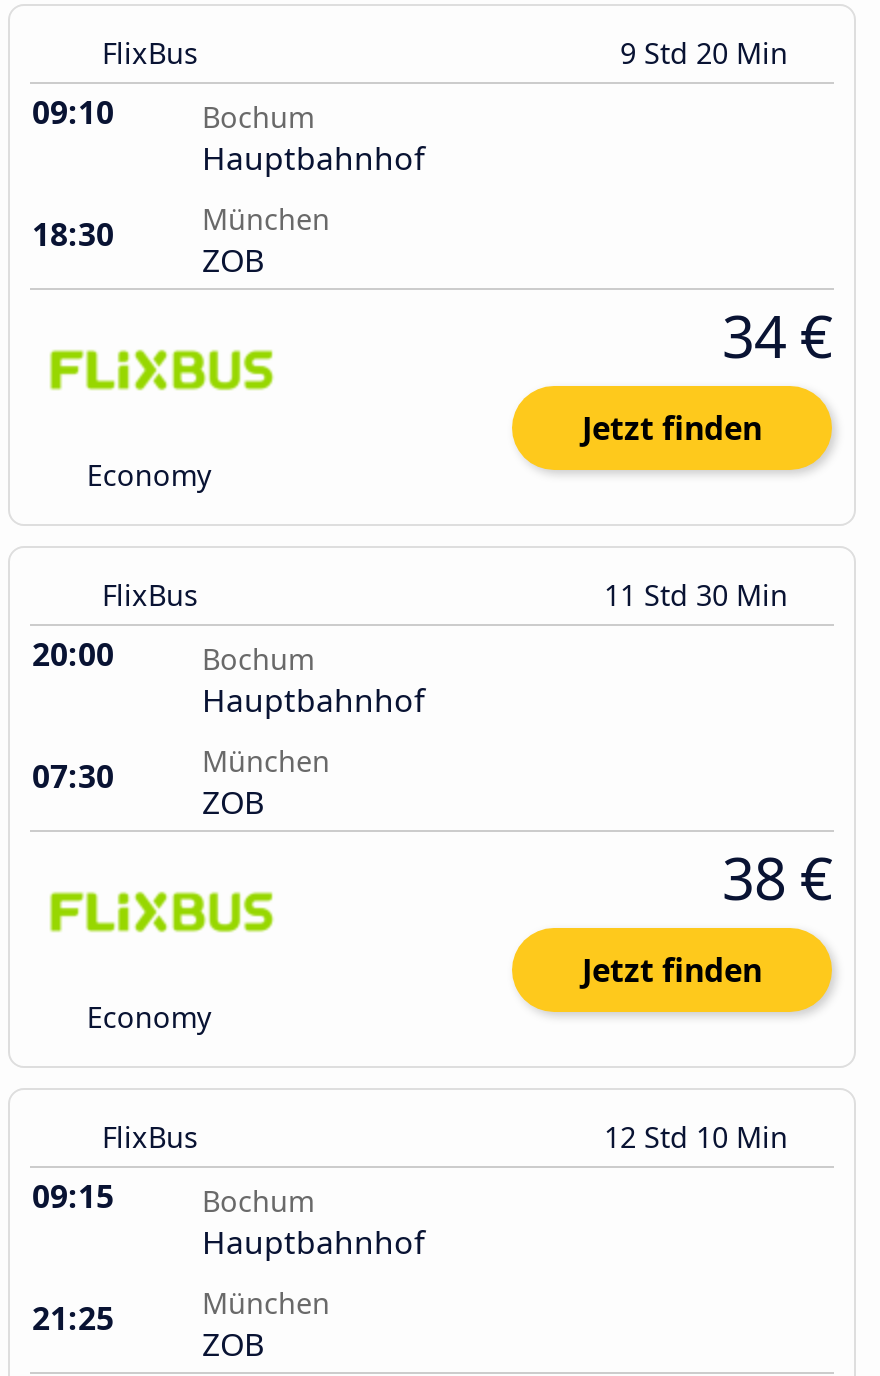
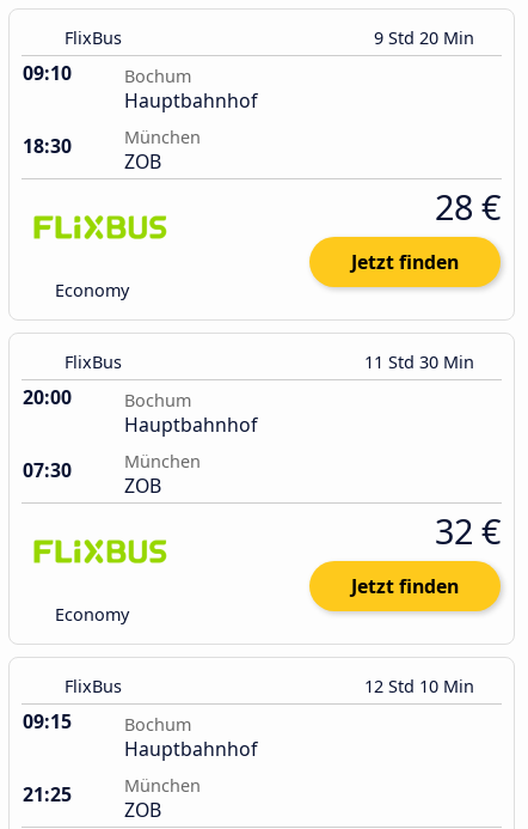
[722,296,832,374] 34 € -> [435,183,501,230] 28 €
[722,838,832,916] 38 € -> [435,507,501,554] 32 €

